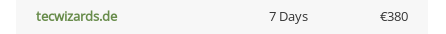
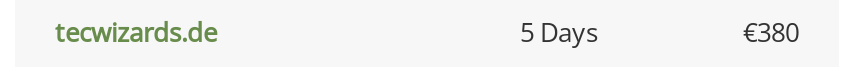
[268,7,307,25] 7 Days -> [520,14,598,50] 5 Days

